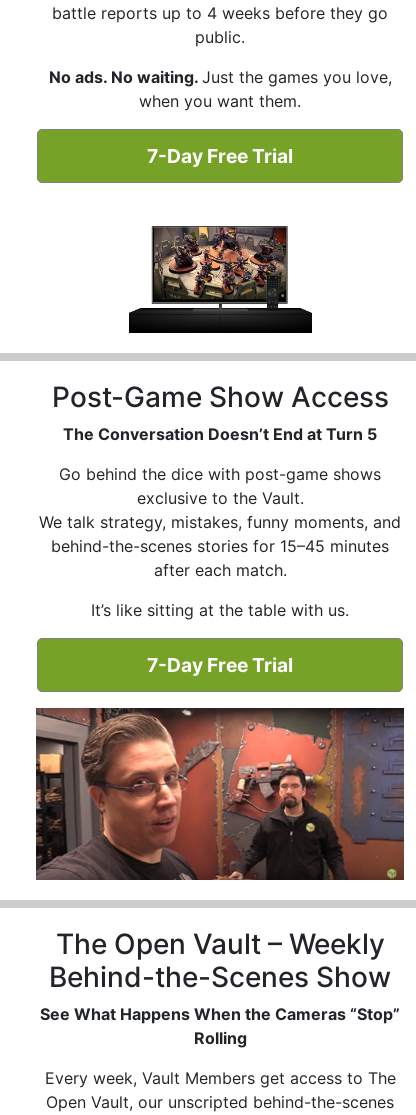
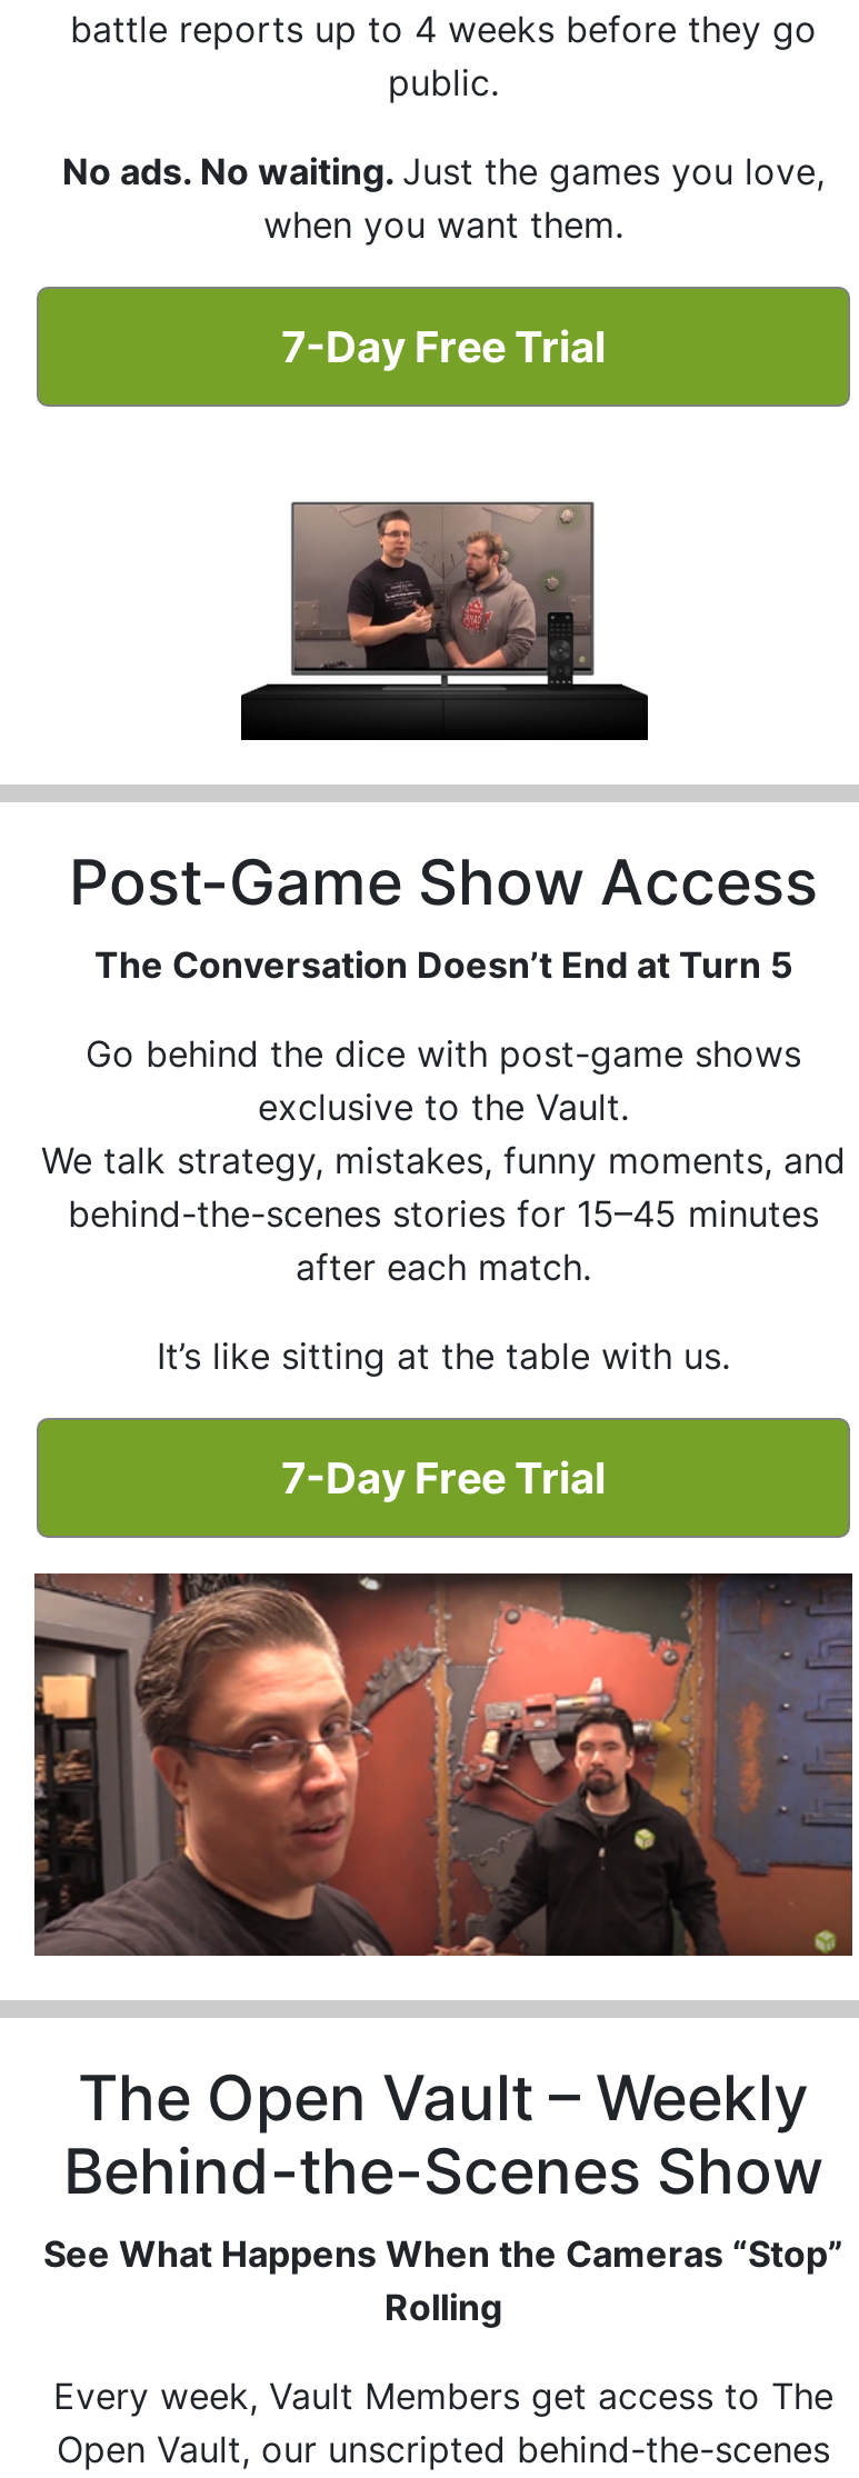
[152,227,287,302] [image] -> [292,502,592,669] [image]

